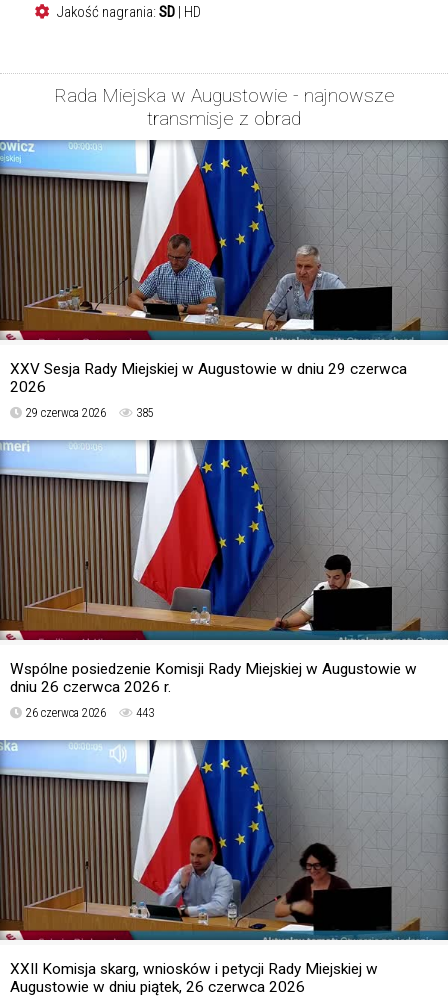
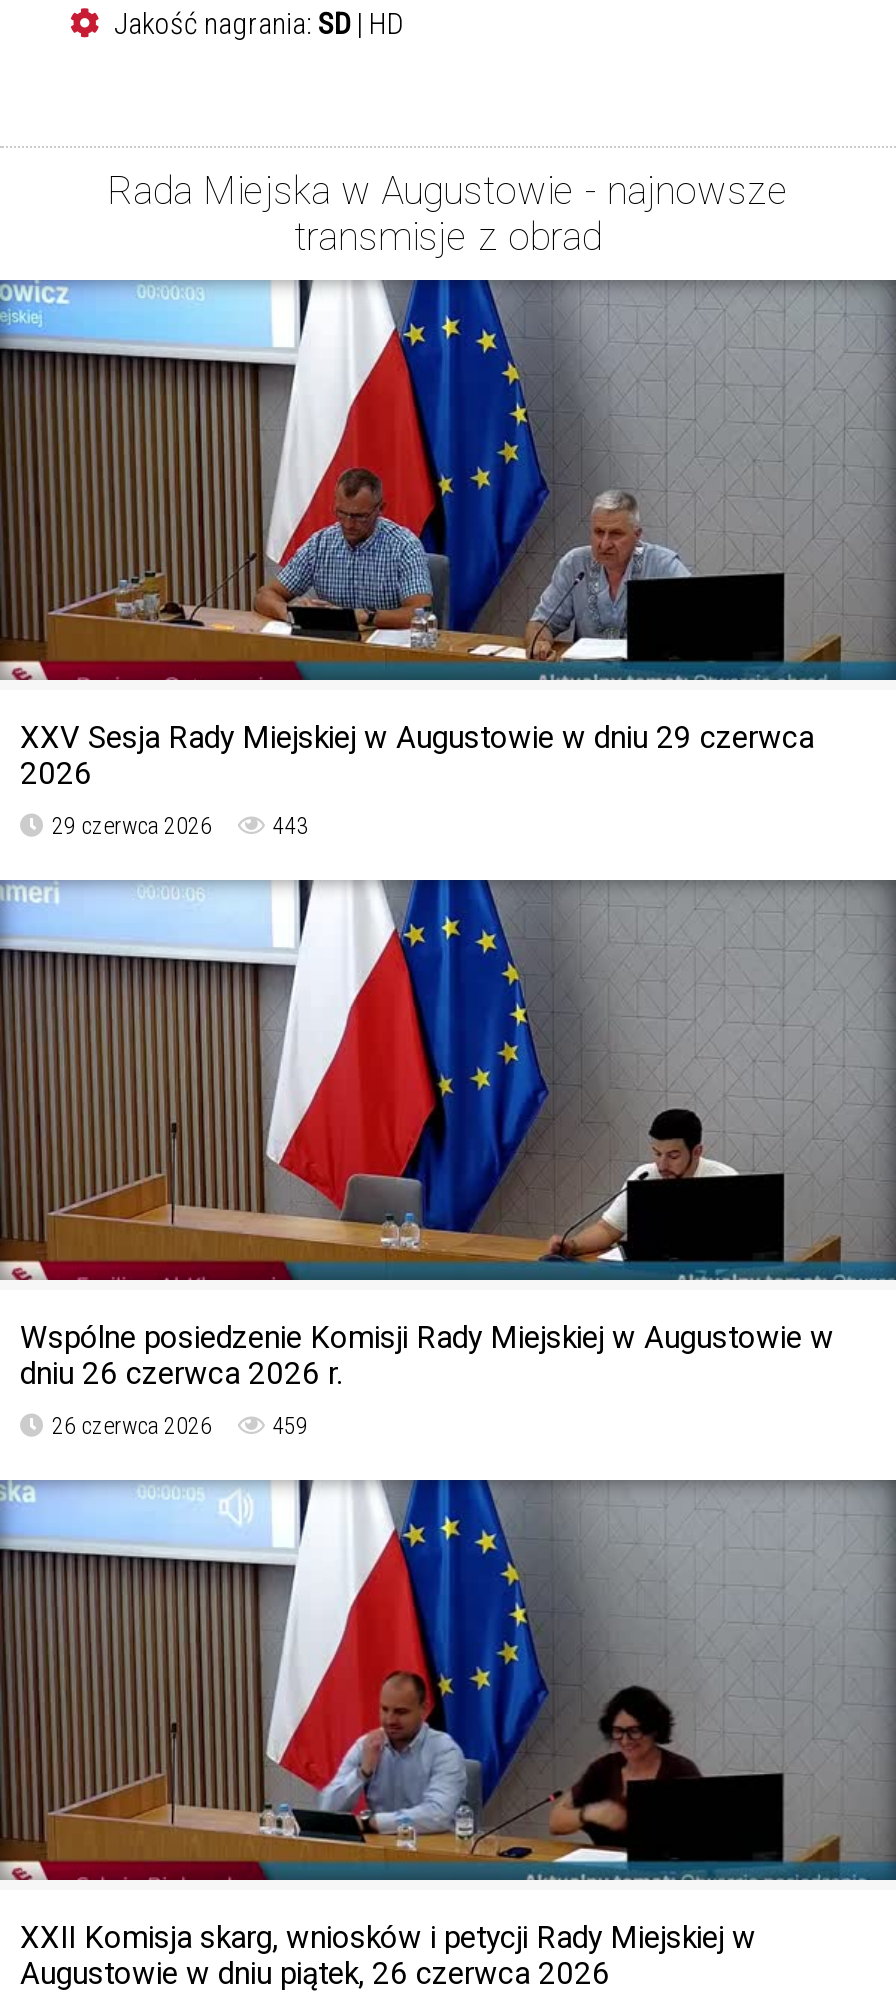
[26,406,154,420] 29 czerwca 2026 385 -> [52,811,308,839] 29 czerwca 2026 443
[26,706,154,720] 26 czerwca 2026 443 -> [52,1411,308,1439] 26 czerwca 2026 459

